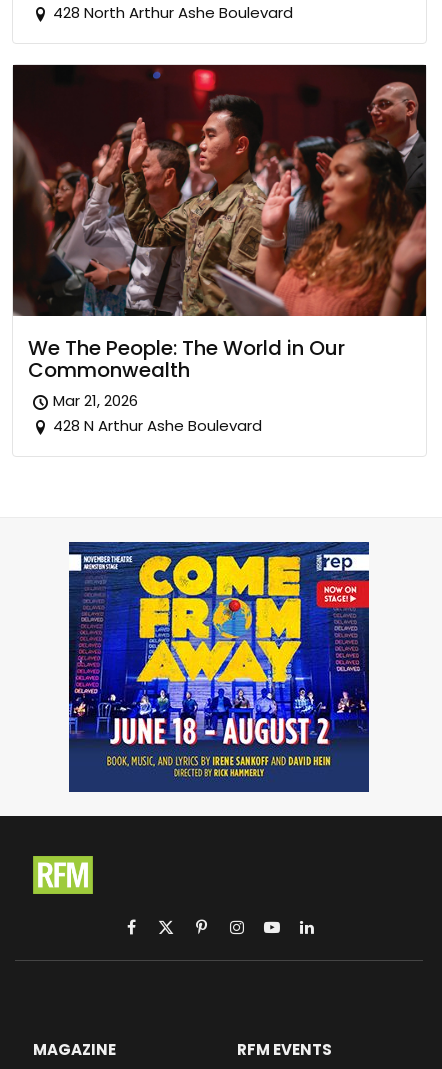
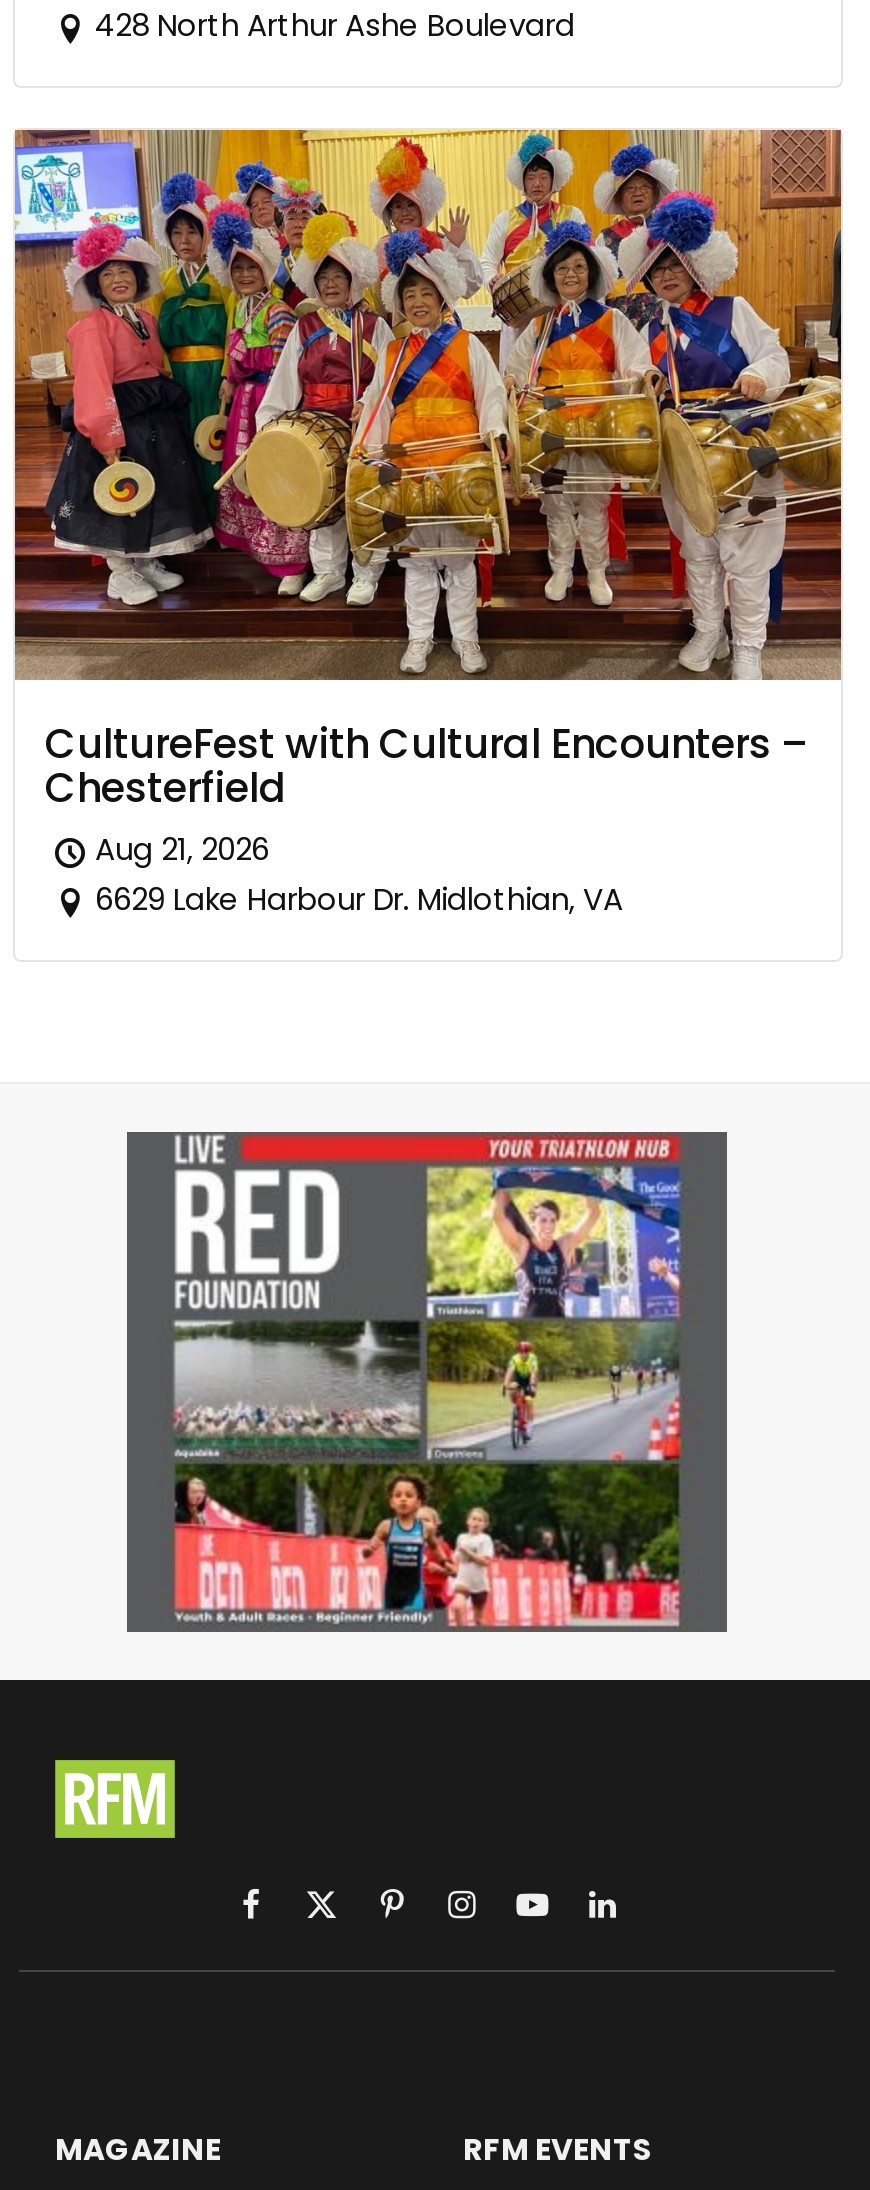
[12,64,427,436] [image] | We The People: The World in Our | Commonwealth | Mar 21, 2026 | 428 N Arthur Ashe Boulevard -> [13,128,843,921] [image] | CultureFest with Cultural Encounters – | Chesterfield | Aug 21, 2026 | 6629 Lake Harbour Dr. Midlothian, VA
[68,541,370,792] [image] -> [127,1130,729,1632] [image]

